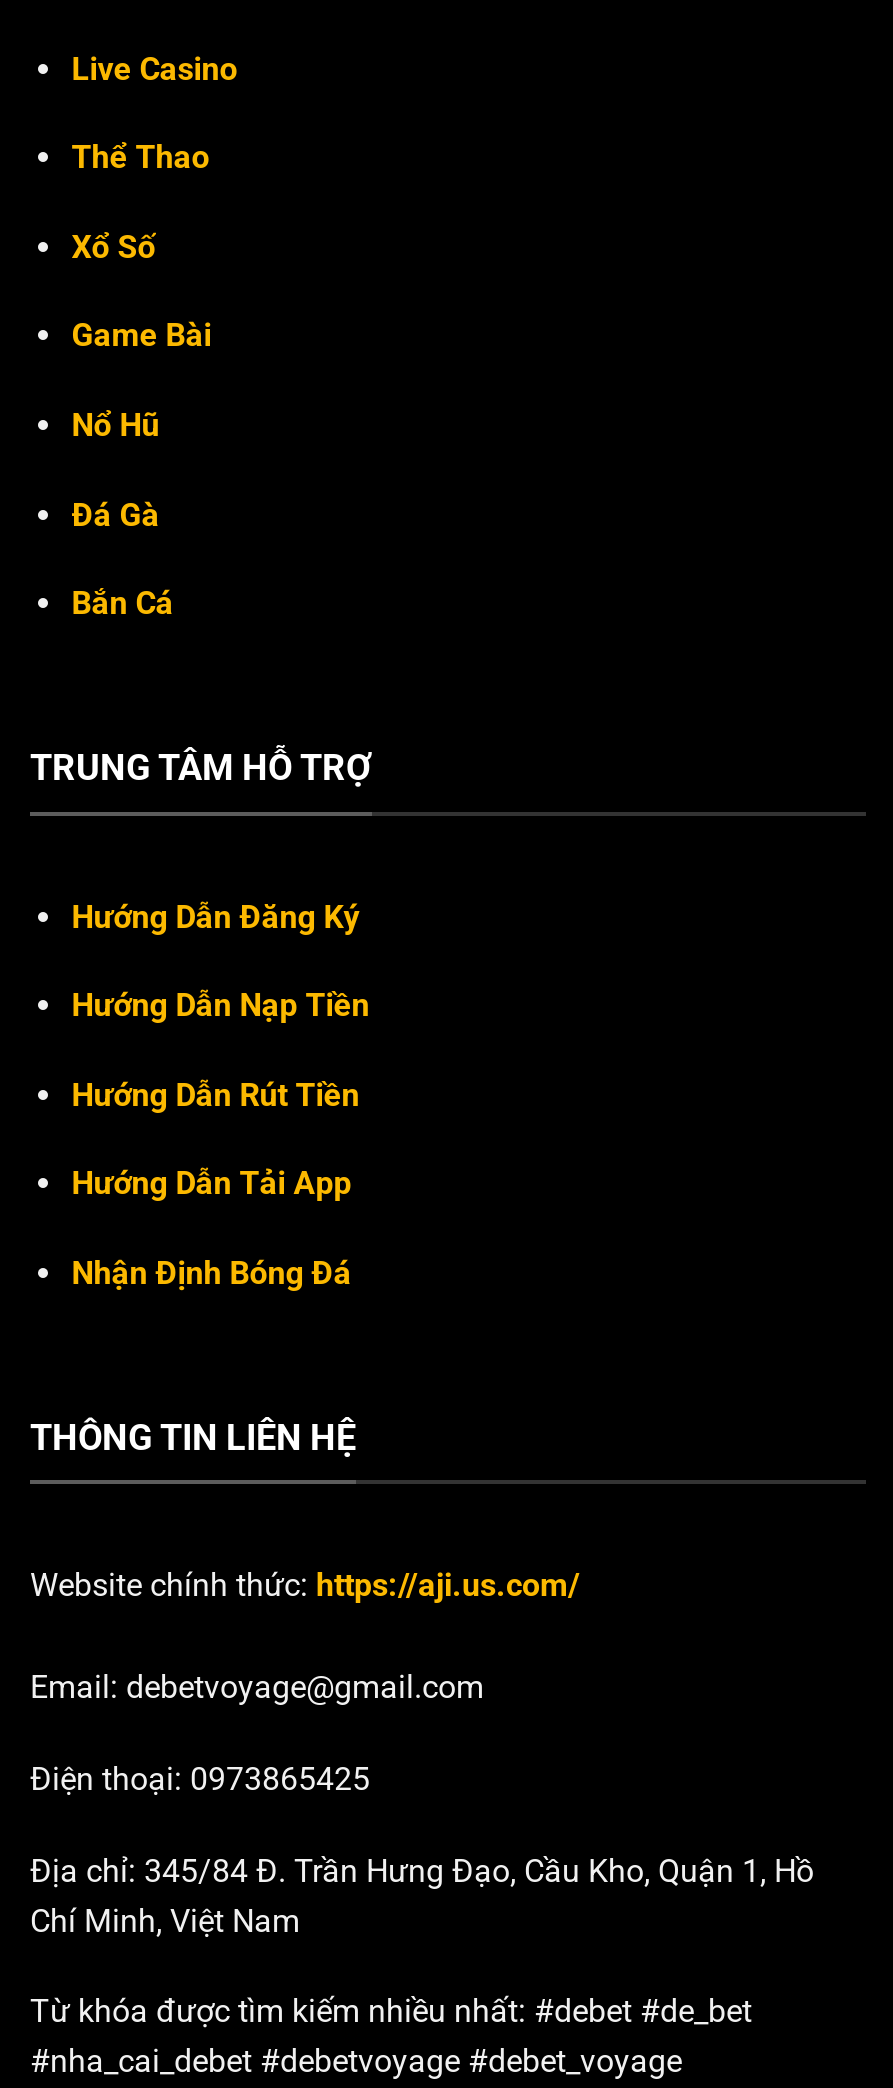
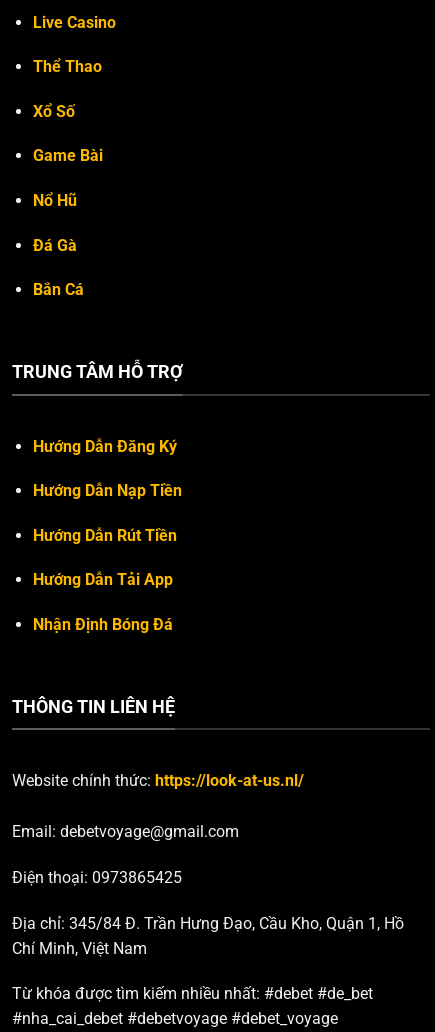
[30,1566,580,1604] Website chính thức: https://aji.us.com/ -> [12,771,304,790] Website chính thức: https://look-at-us.nl/

